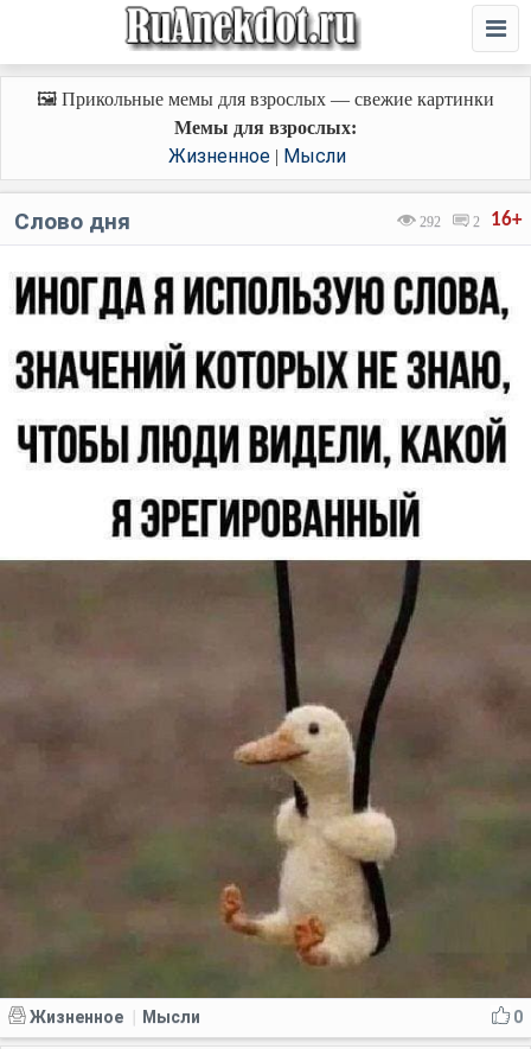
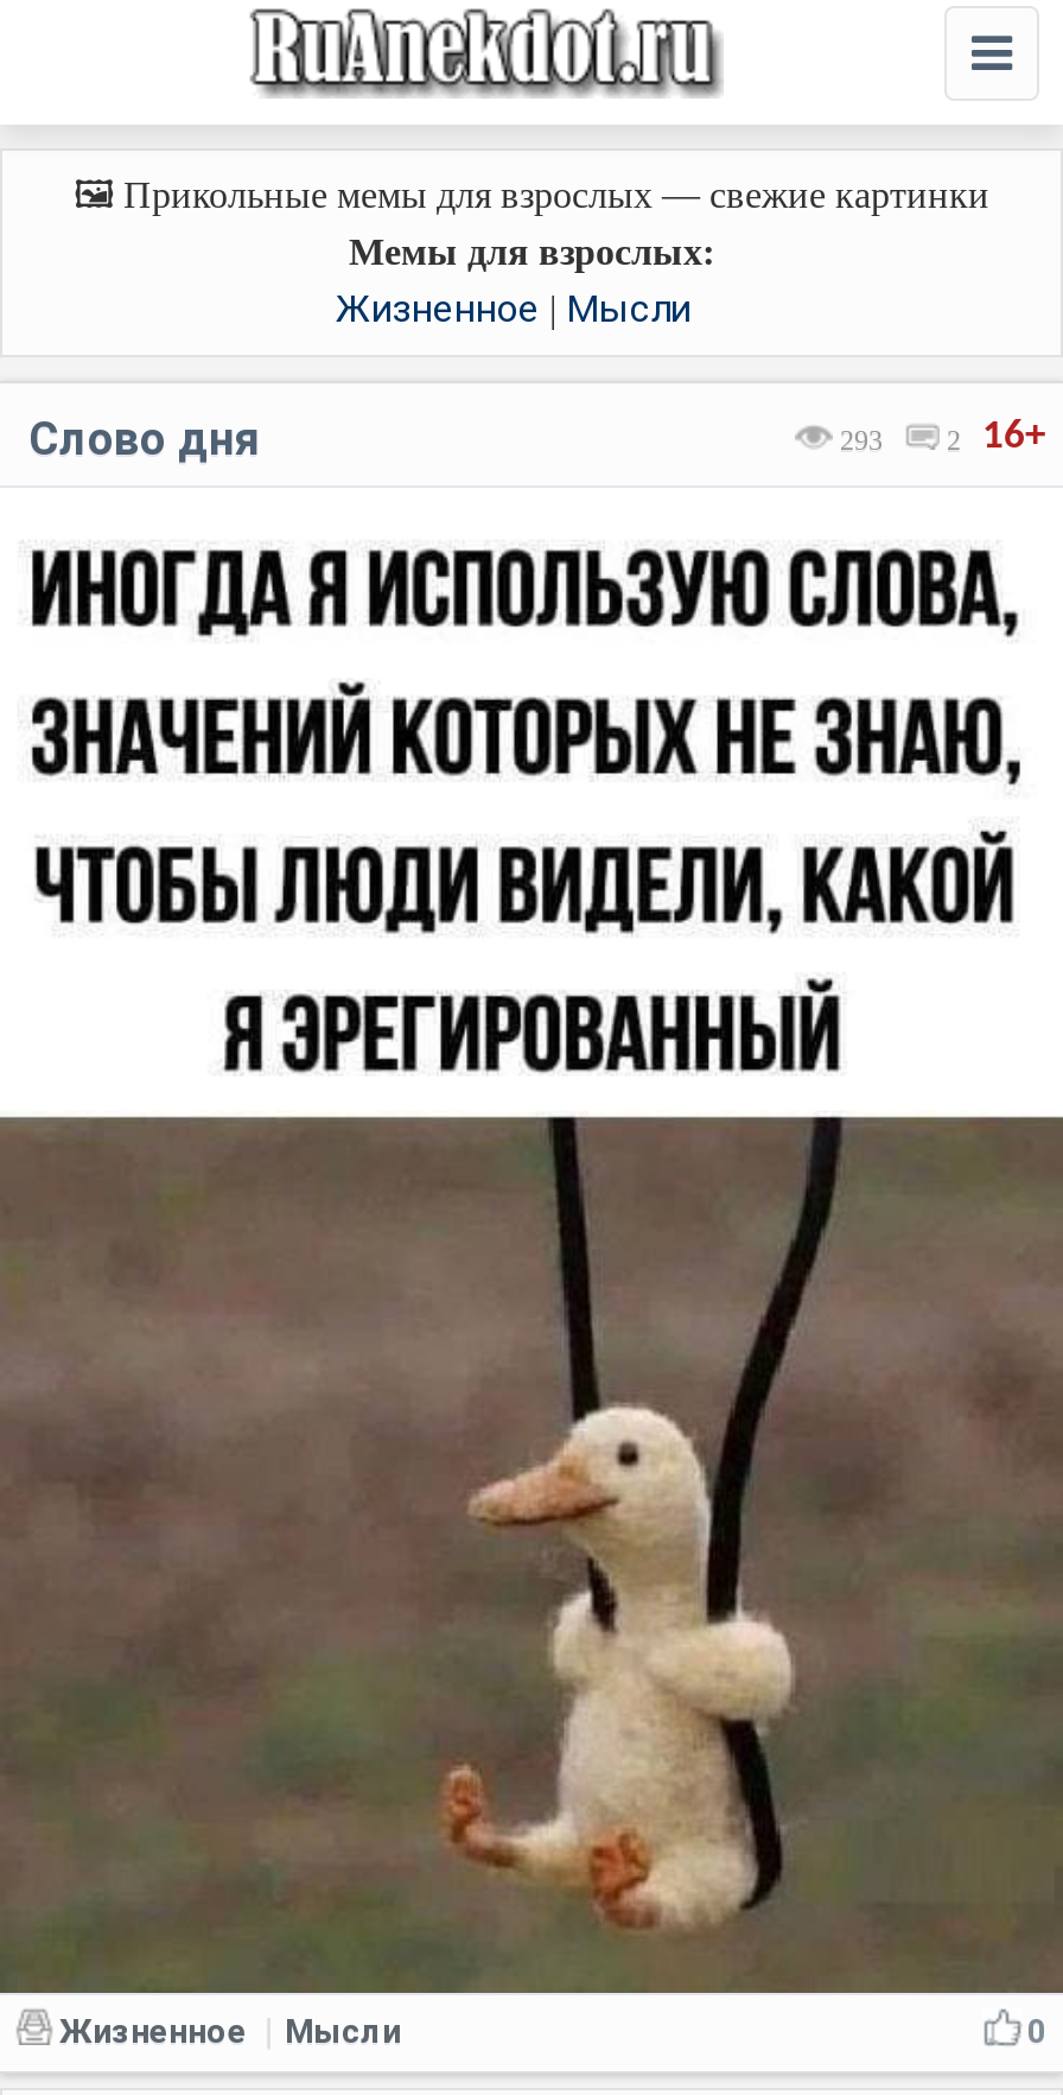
[416,210,526,230] 292 2 16+ -> [833,417,1054,457] 293 2 16+

